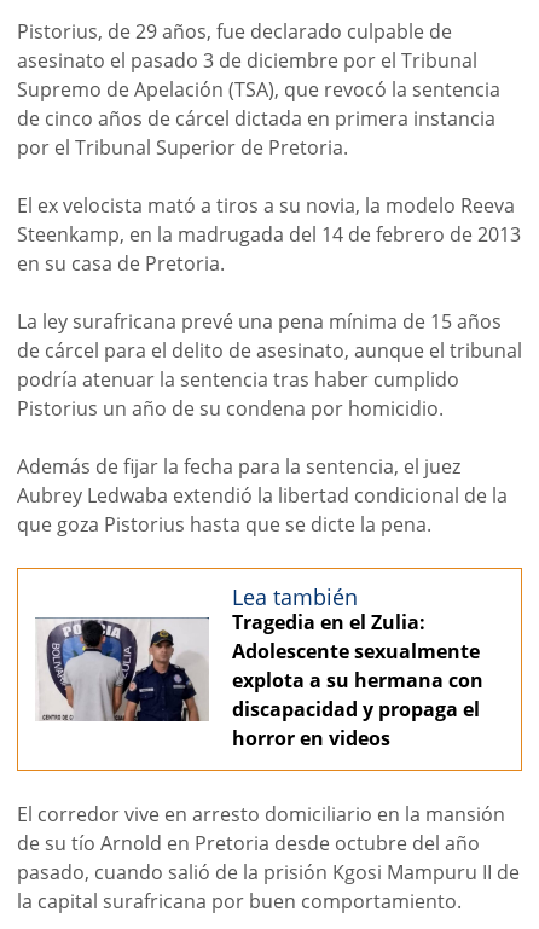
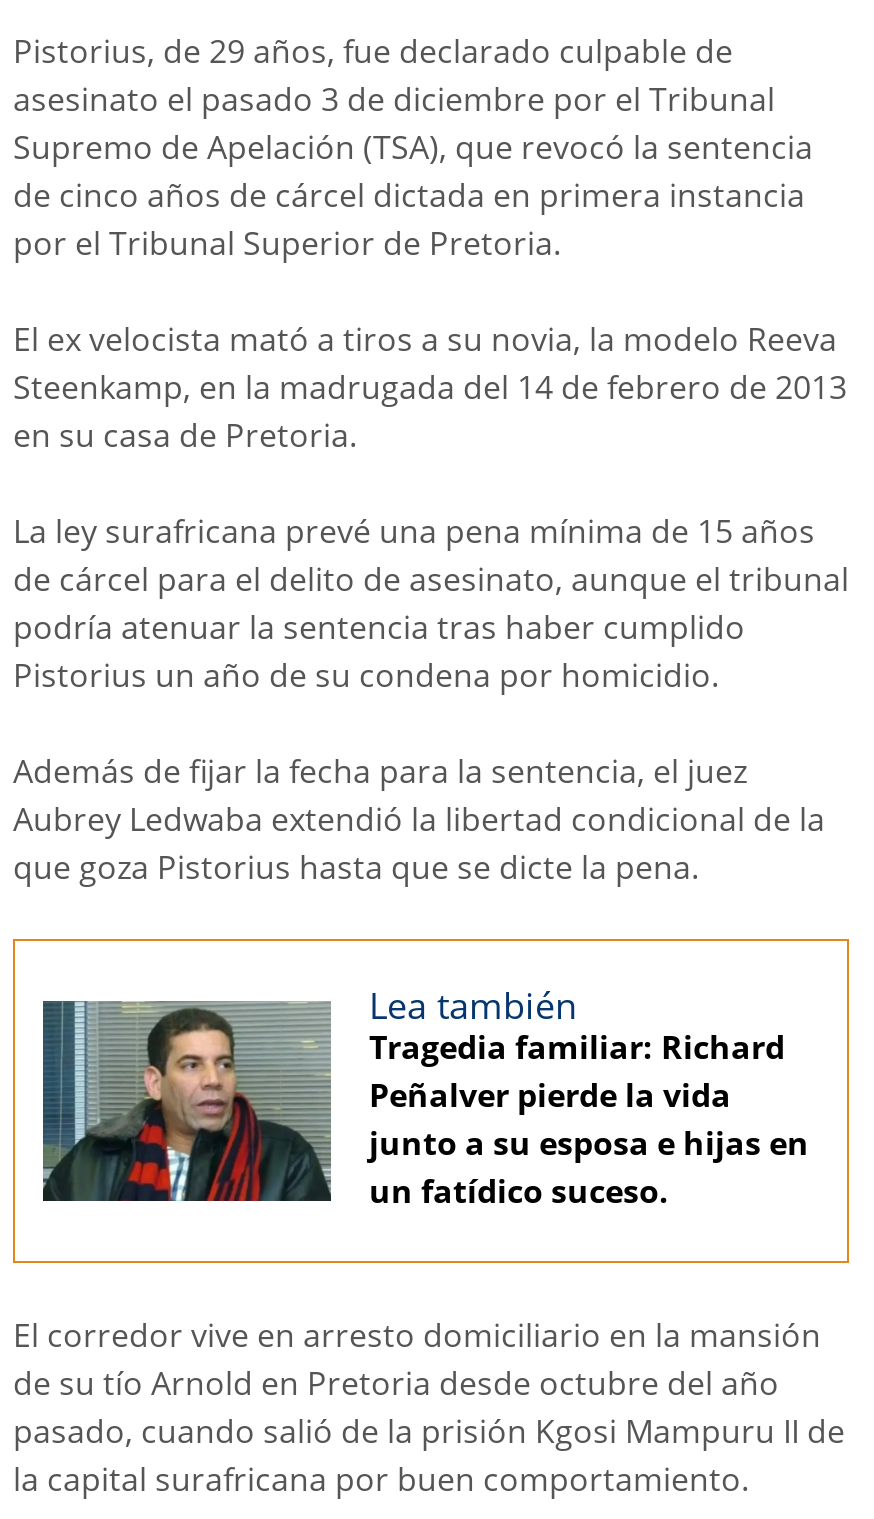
[35,609,483,752] [image] | Tragedia en el Zulia: | Adolescente sexualmente | explota a su hermana con | discapacidad y propaga el | horror en videos -> [41,997,809,1213] [image] | Tragedia familiar: Richard | Peñalver pierde la vida | junto a su esposa e hijas en | un fatídico suceso.

